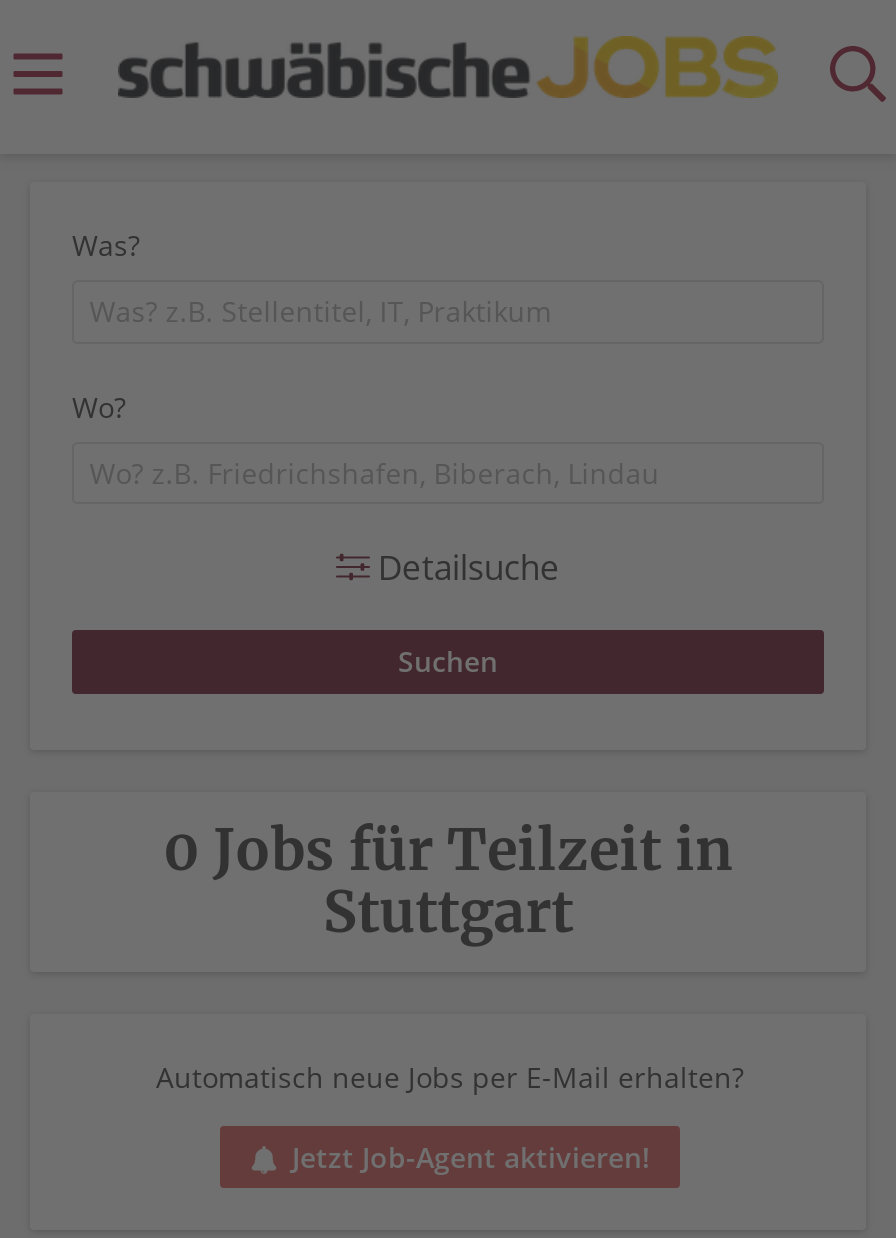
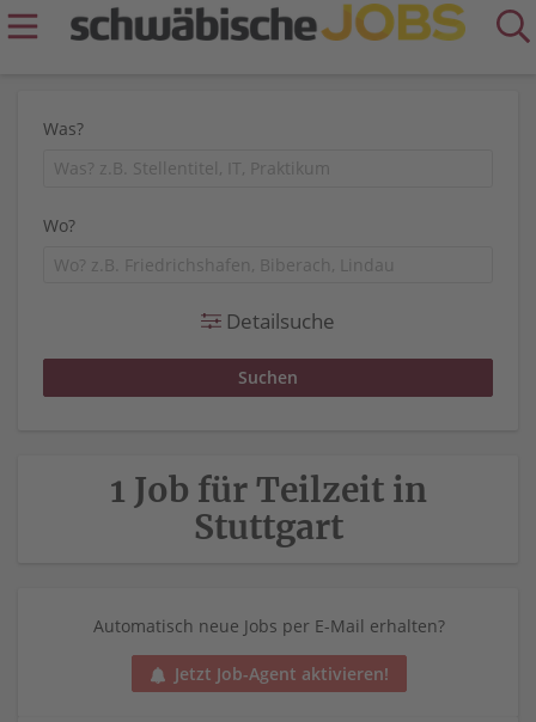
[163,813,733,885] 0 Jobs für Teilzeit in -> [109,468,427,511] 1 Job für Teilzeit in

